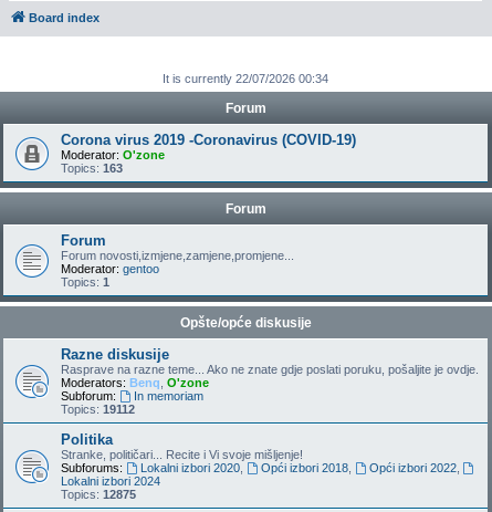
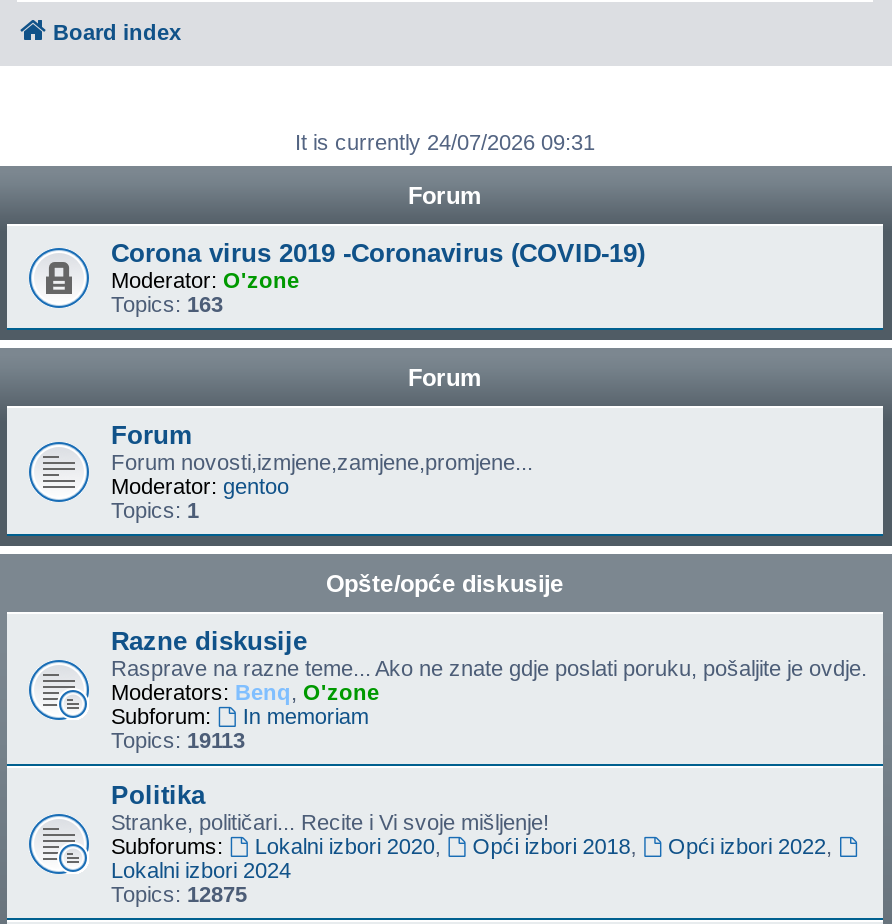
[163,72,328,85] It is currently 22/07/2026 00:34 -> [295,130,595,154] It is currently 24/07/2026 09:31
[61,403,135,416] Topics: 19112 -> [111,728,245,752] Topics: 19113

